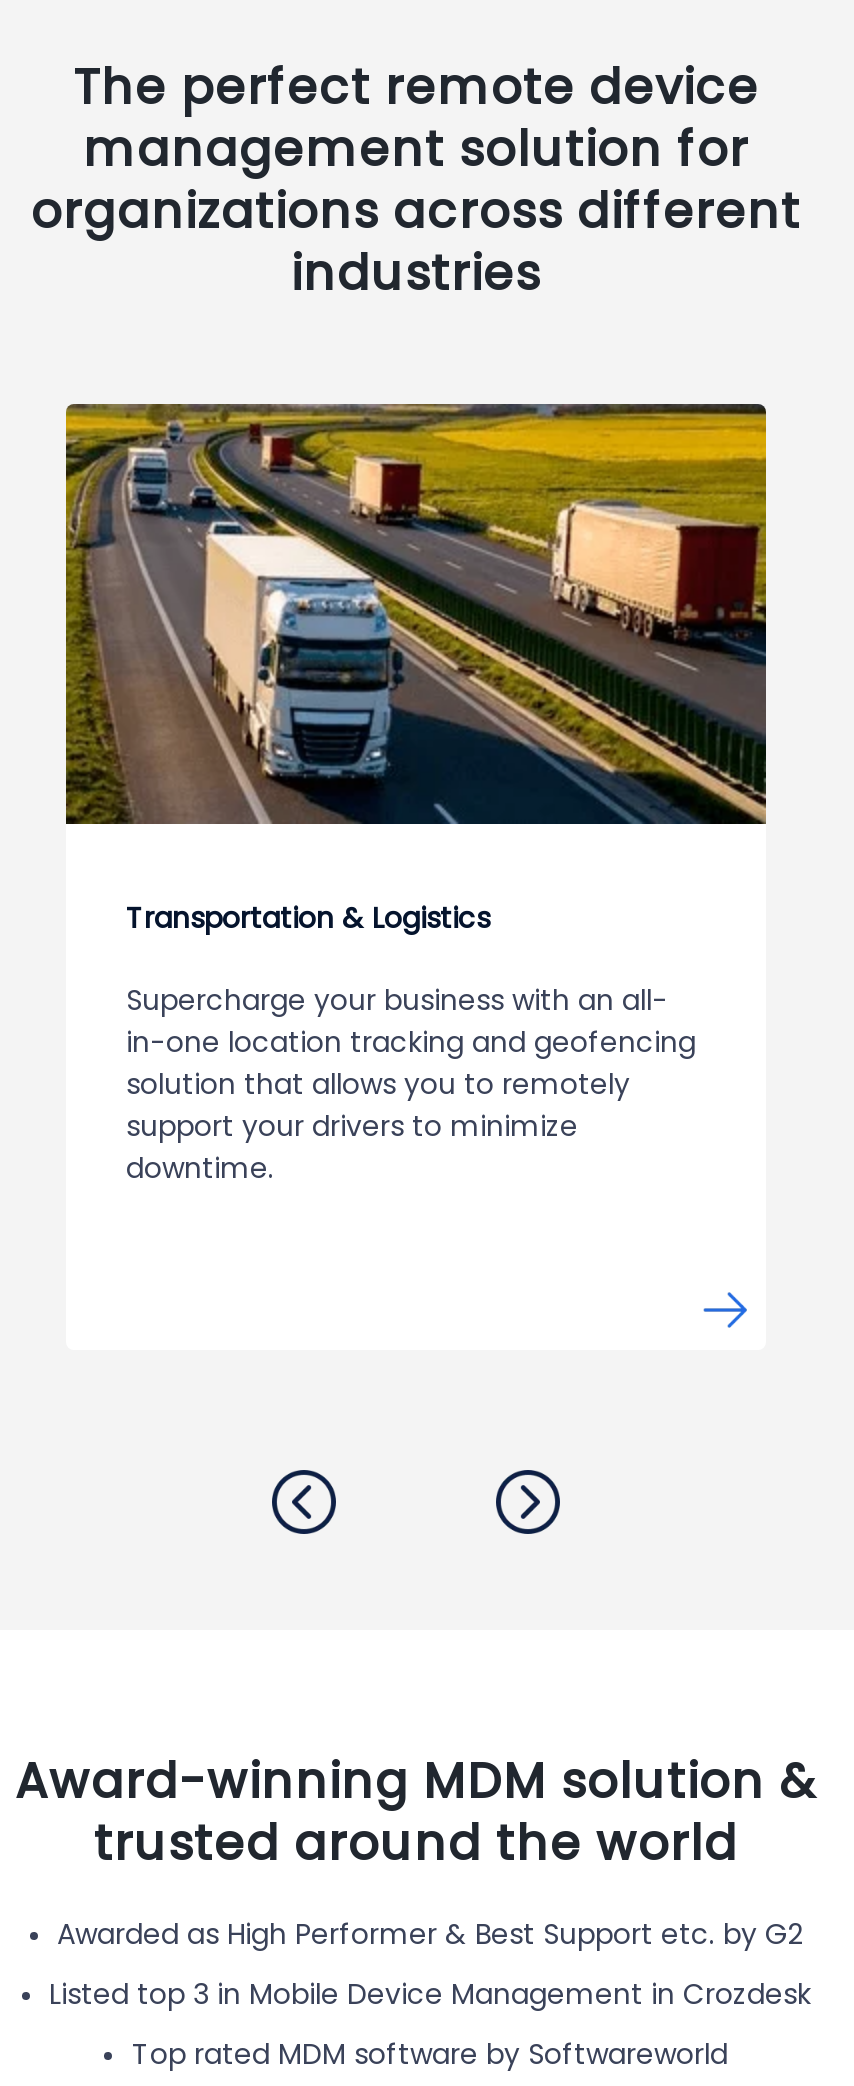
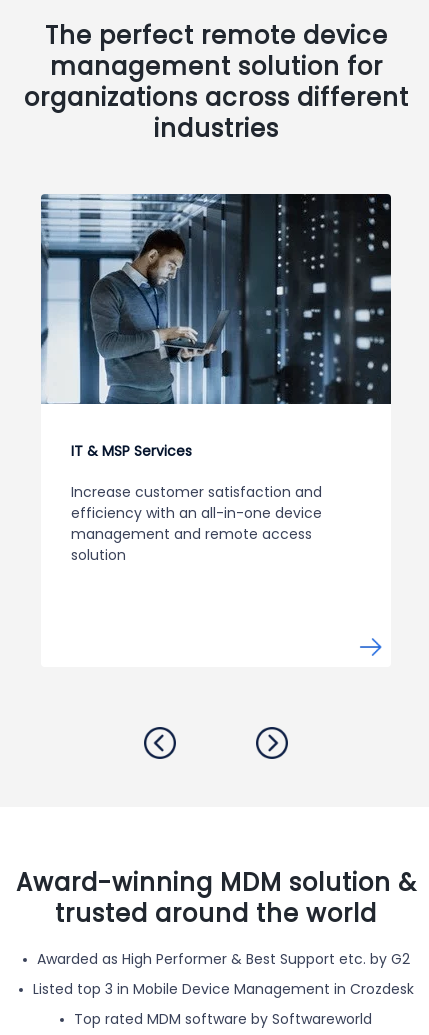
[64,402,768,938] [image] | Transportation & Logistics -> [40,193,392,461] [image] | IT & MSP Services
[126,980,696,1188] Supercharge your business with an all- | in-one location tracking and geofencing | solution that allows you to remotely | support your drivers to minimize | downtime. -> [71,482,322,565] Increase customer satisfaction and | efficiency with an all-in-one device | management and remote access | solution

